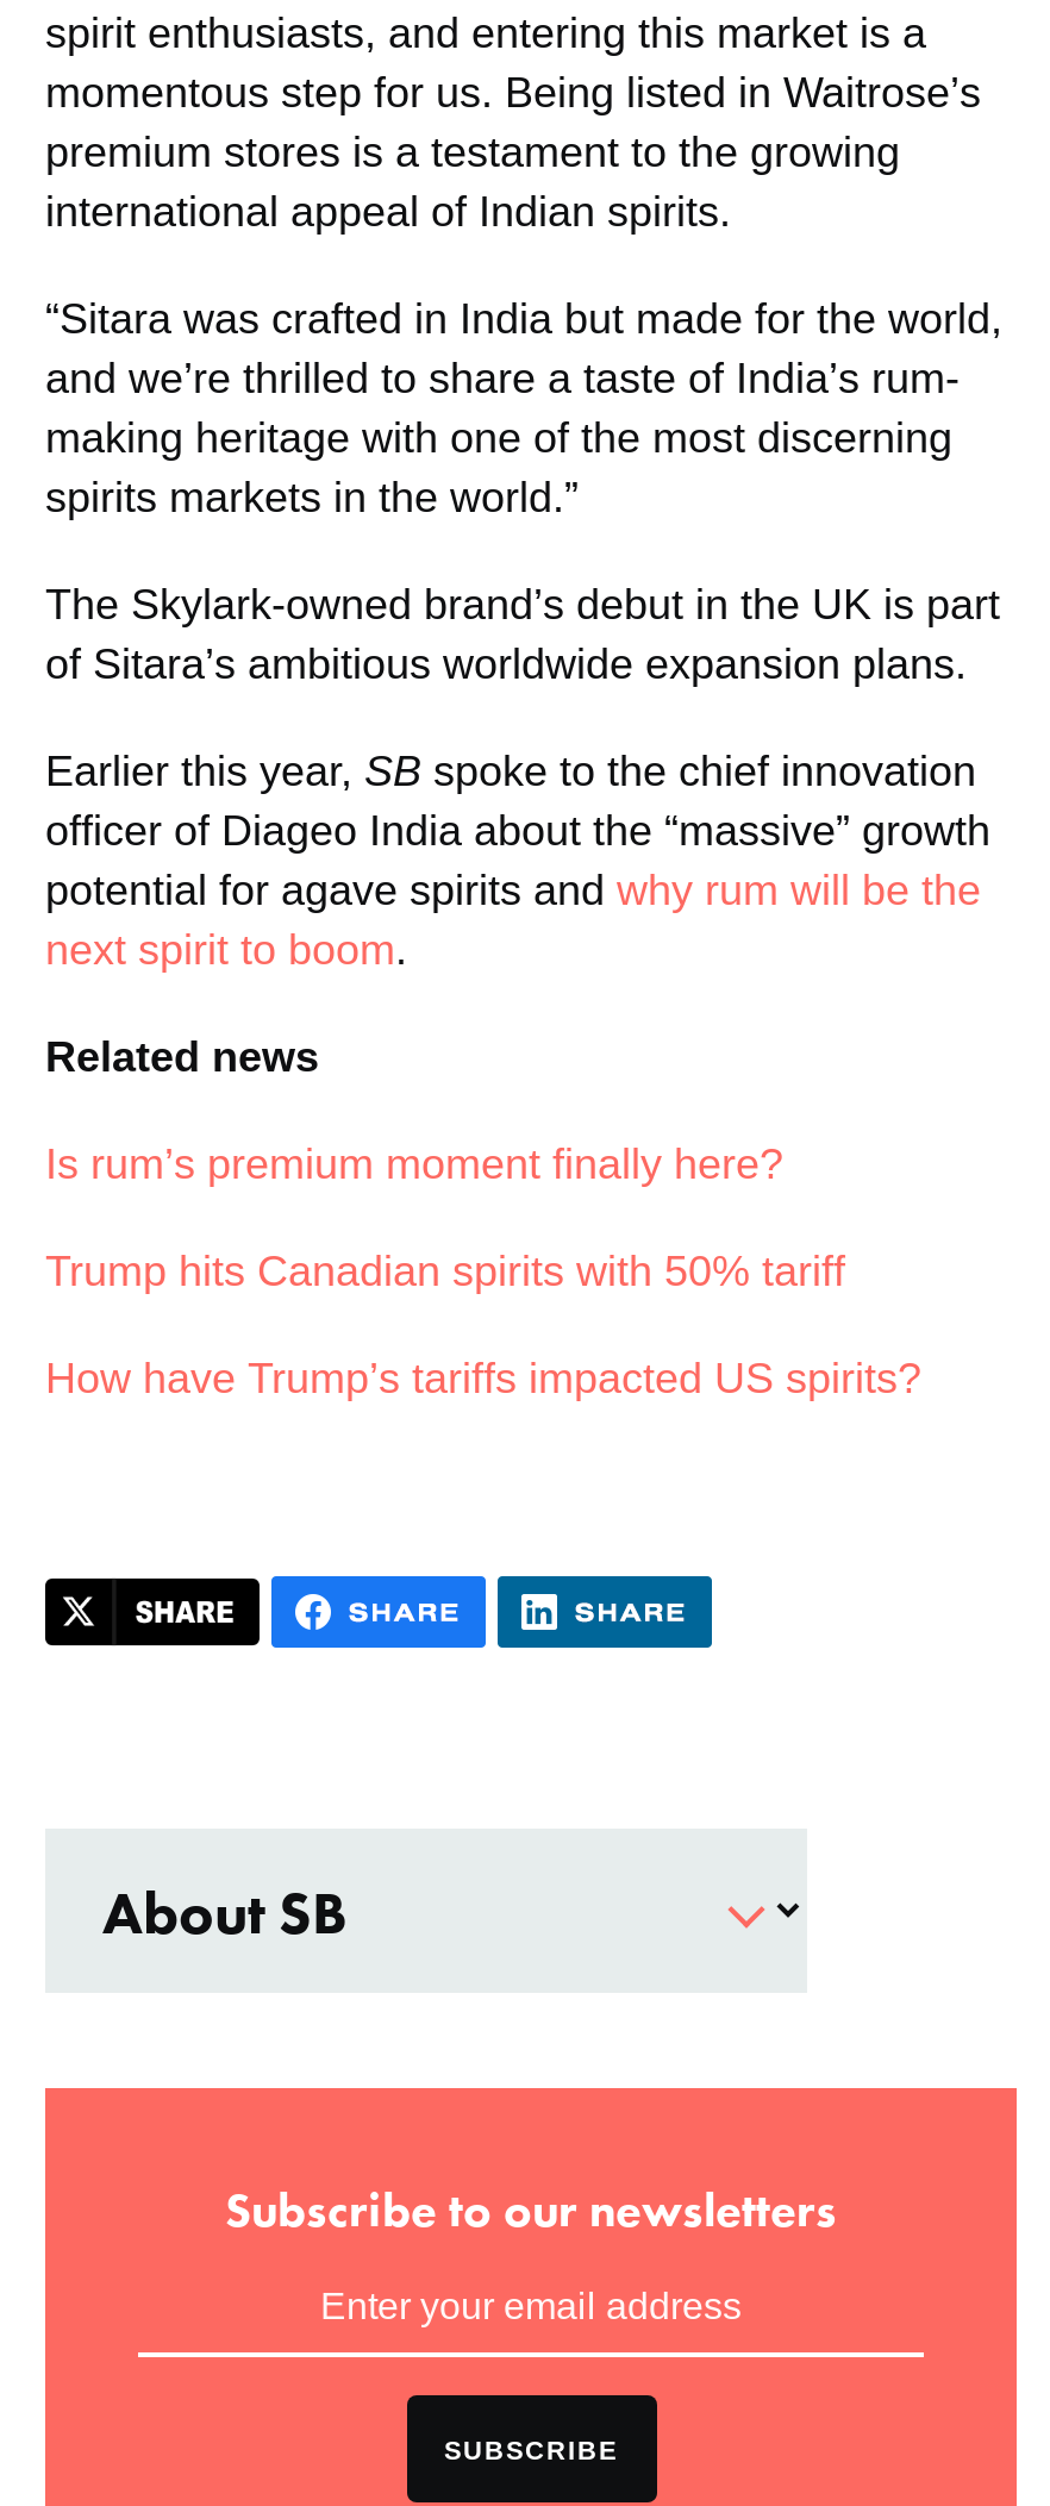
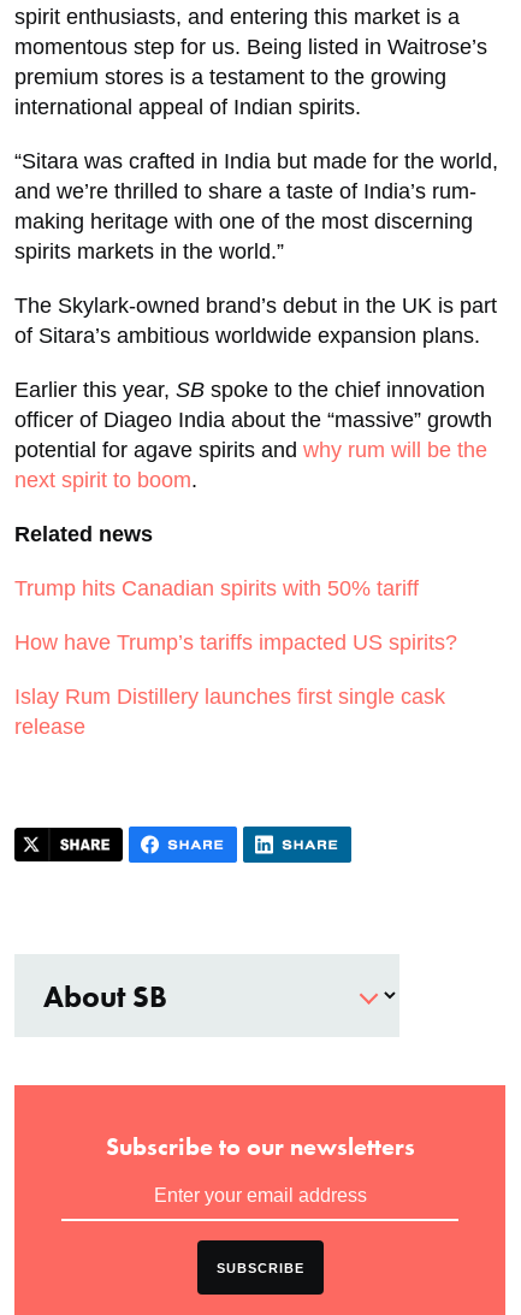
[45,1140,783,1187] Is rum’s premium moment finally here? -> none
moved [45,1247,921,1401] -> [14,576,457,654]: Trump hits Canadian spirits with 50% tariff | How have Trump’s tariffs impacted US spirits?
none -> [14,684,445,738] Islay Rum Distillery launches first single cask | release

